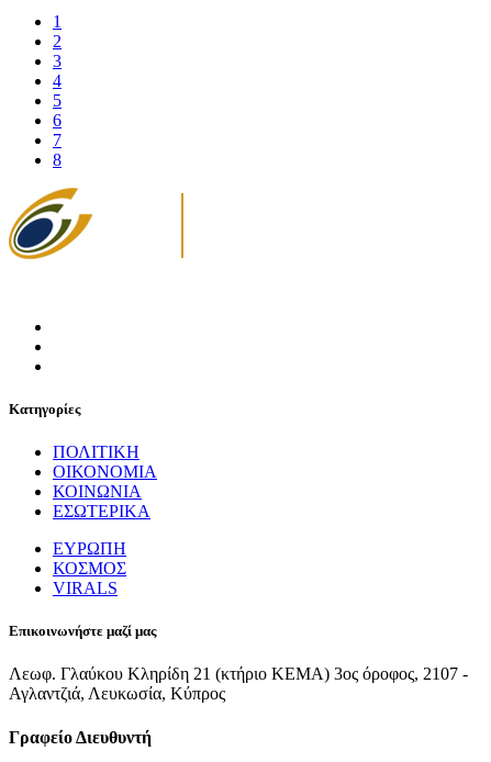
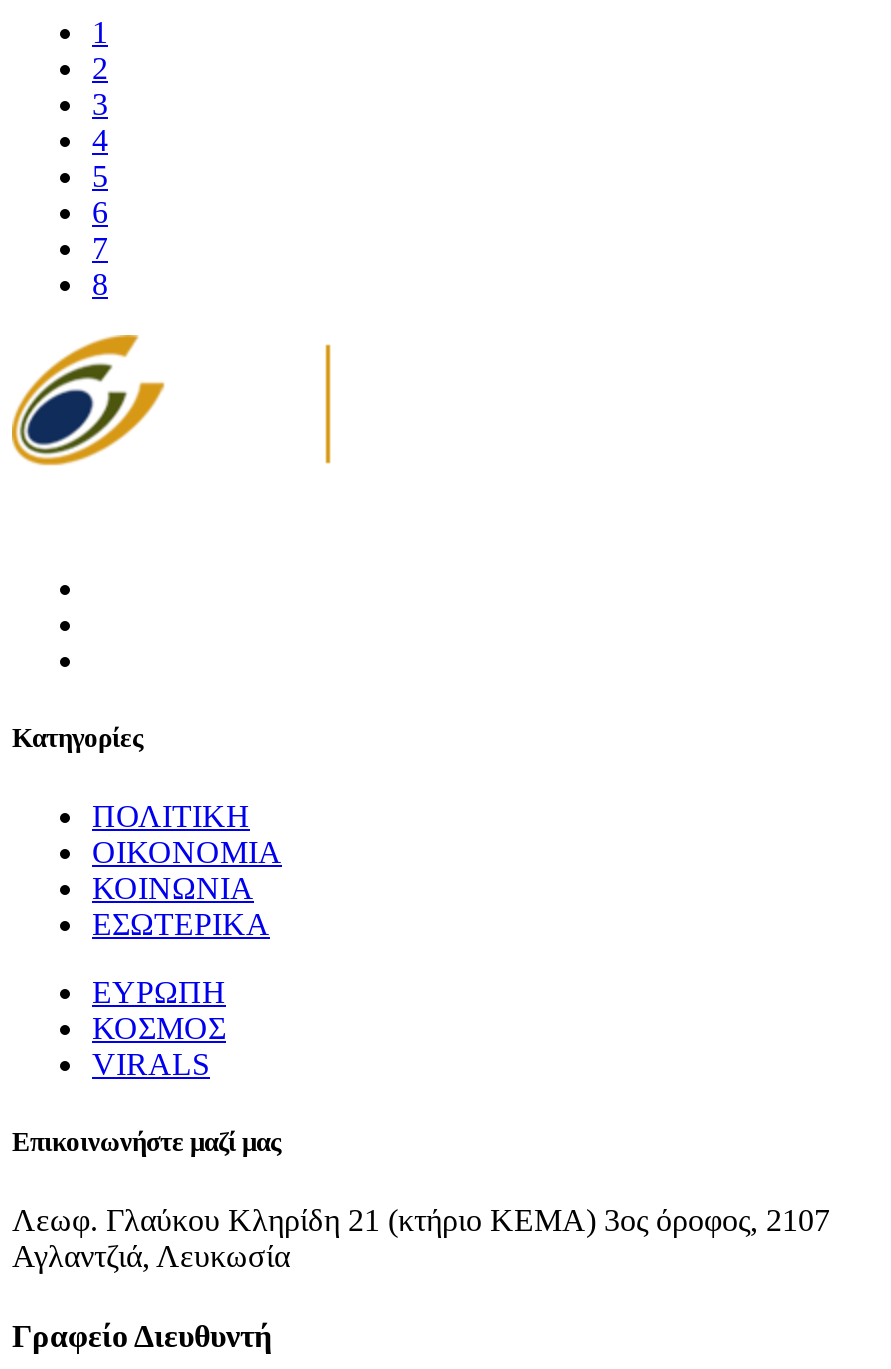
[9,665,468,703] Λεωφ. Γλαύκου Κληρίδη 21 (κτήριο ΚΕΜΑ) 3ος όροφος, 2107 - | Αγλαντζιά, Λευκωσία, Κύπρος -> [12,1204,830,1274] Λεωφ. Γλαύκου Κληρίδη 21 (κτήριο ΚΕΜΑ) 3ος όροφος, 2107 | Αγλαντζιά, Λευκωσία

